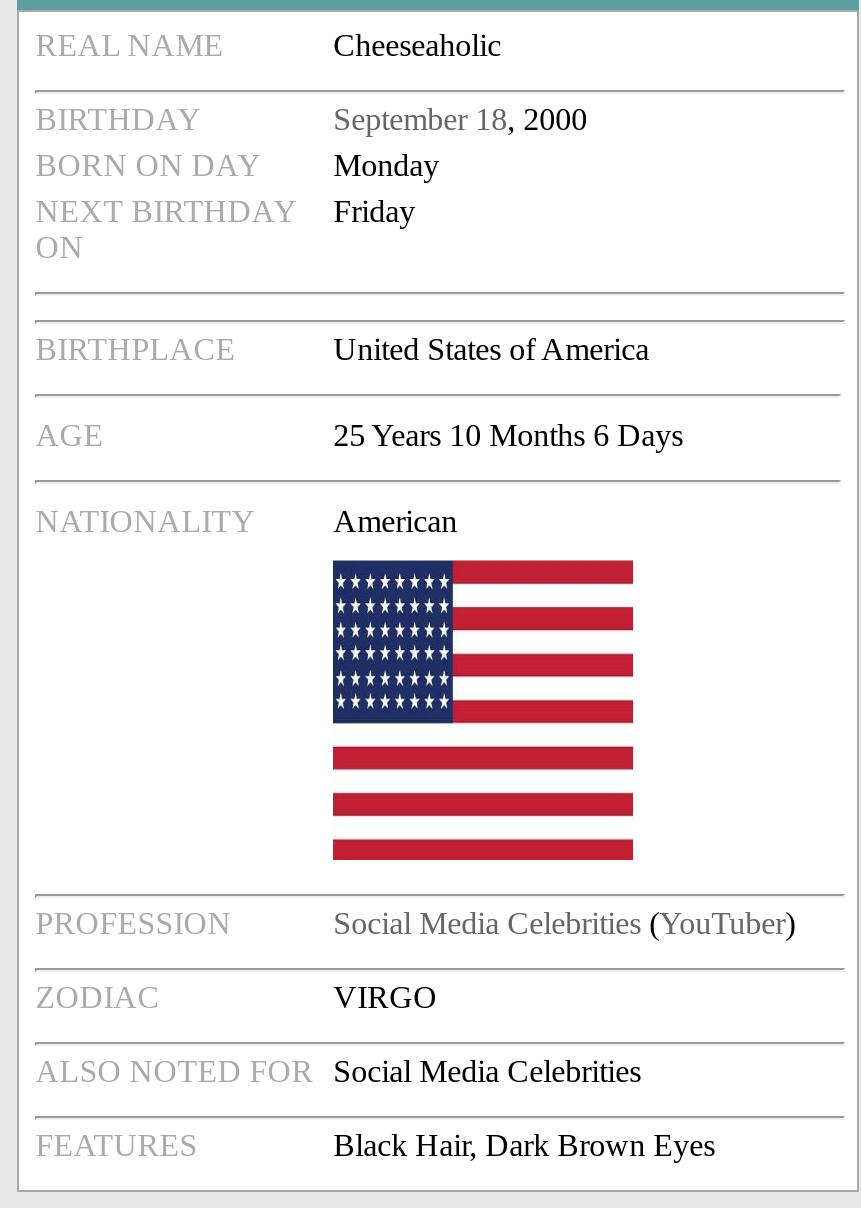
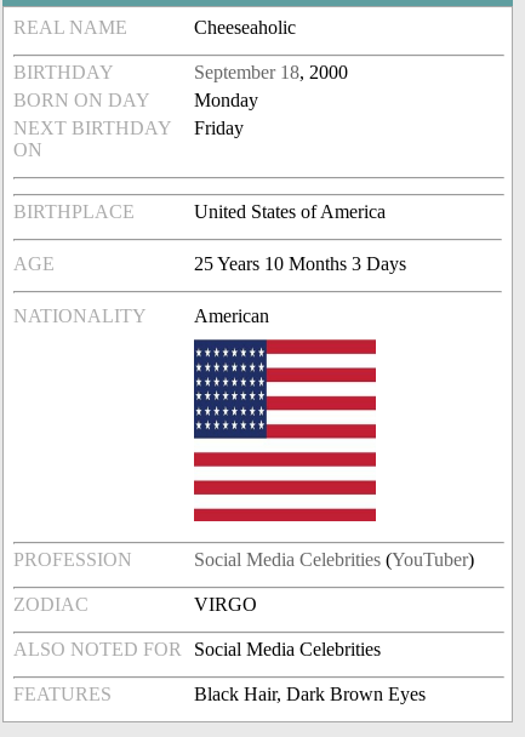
[333,419,683,453] 25 Years 10 Months 6 Days -> [194,254,406,274] 25 Years 10 Months 3 Days

